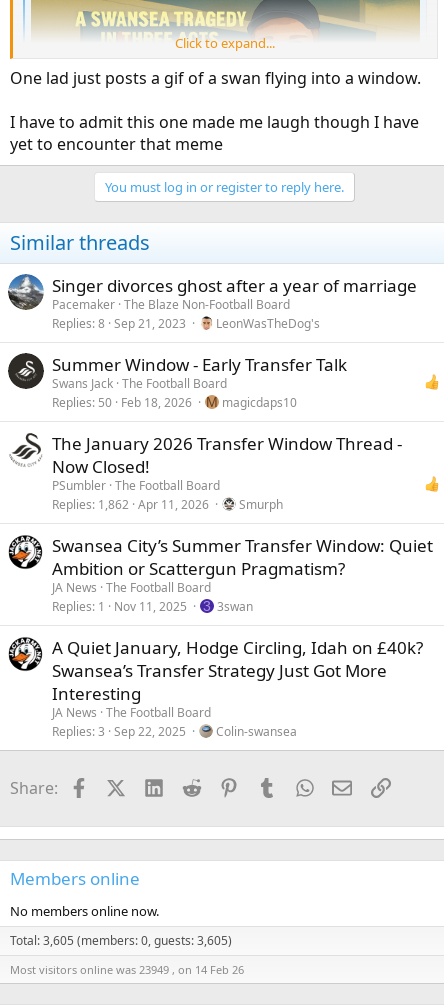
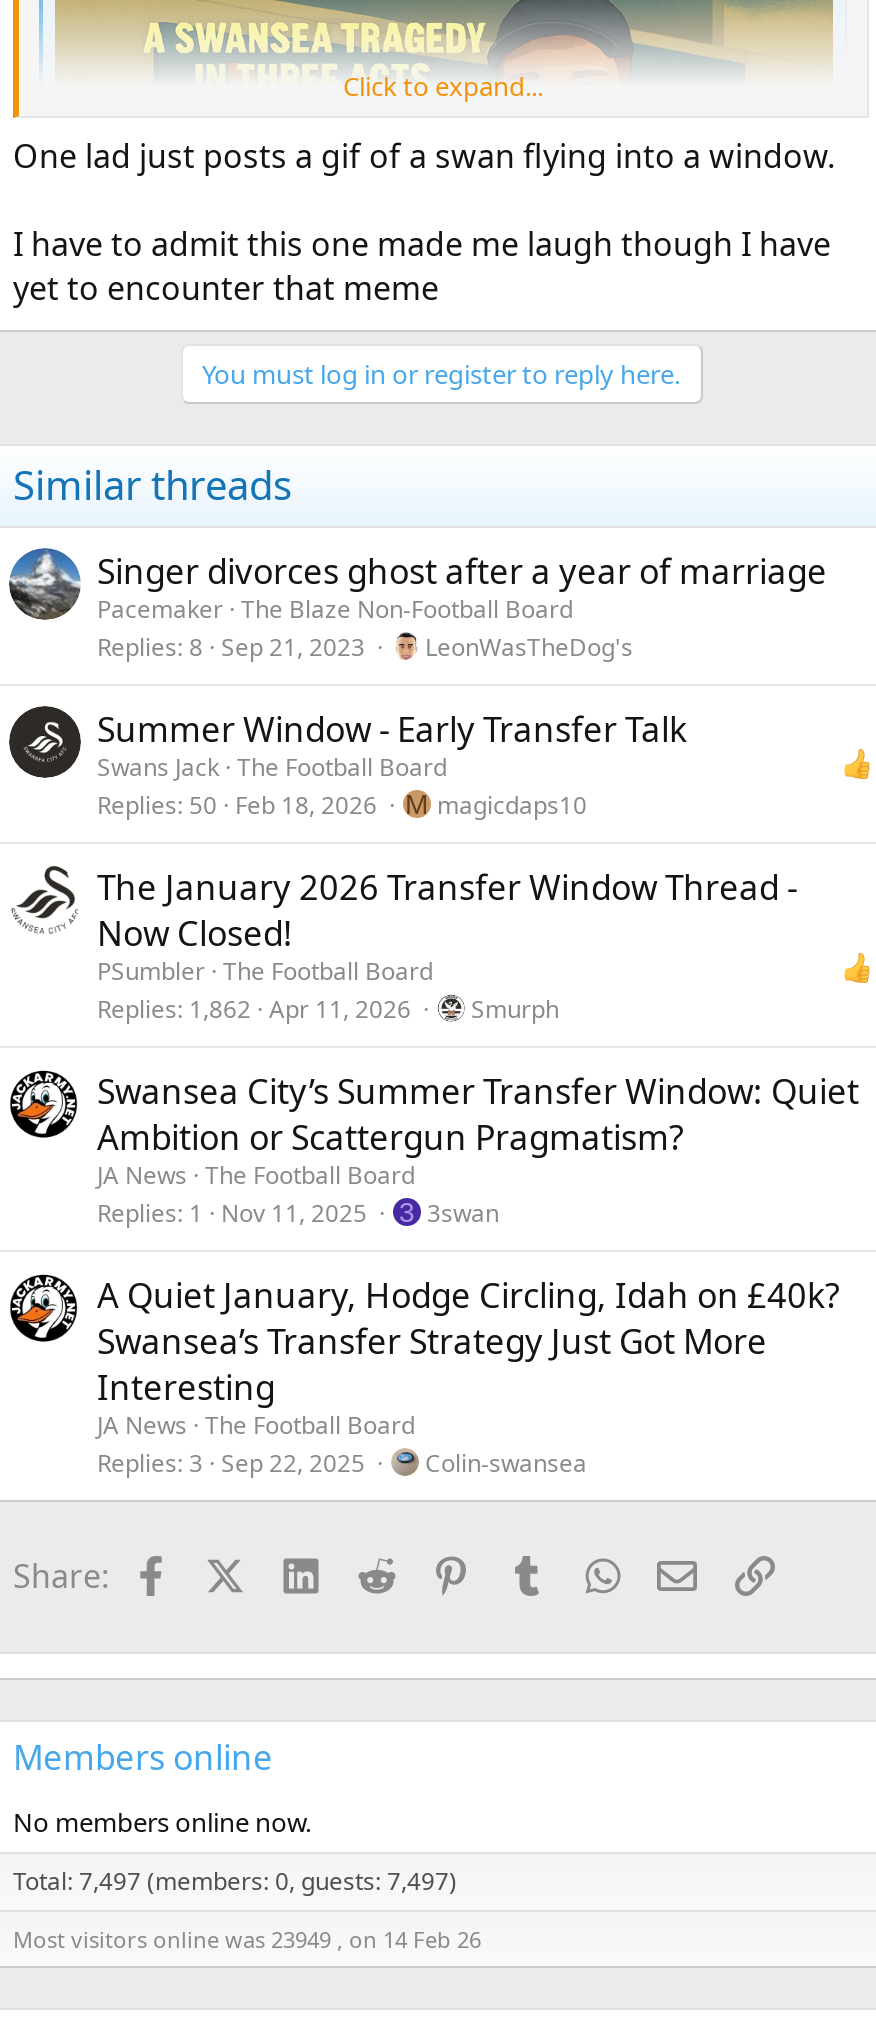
[10,932,232,949] Total: 3,605 (members: 0, guests: 3,605) -> [13,1863,457,1897] Total: 7,497 (members: 0, guests: 7,497)

